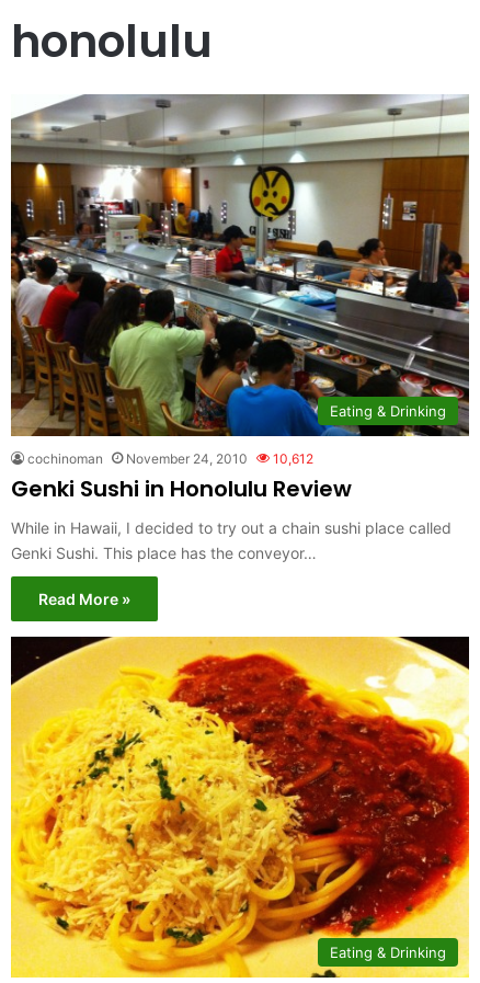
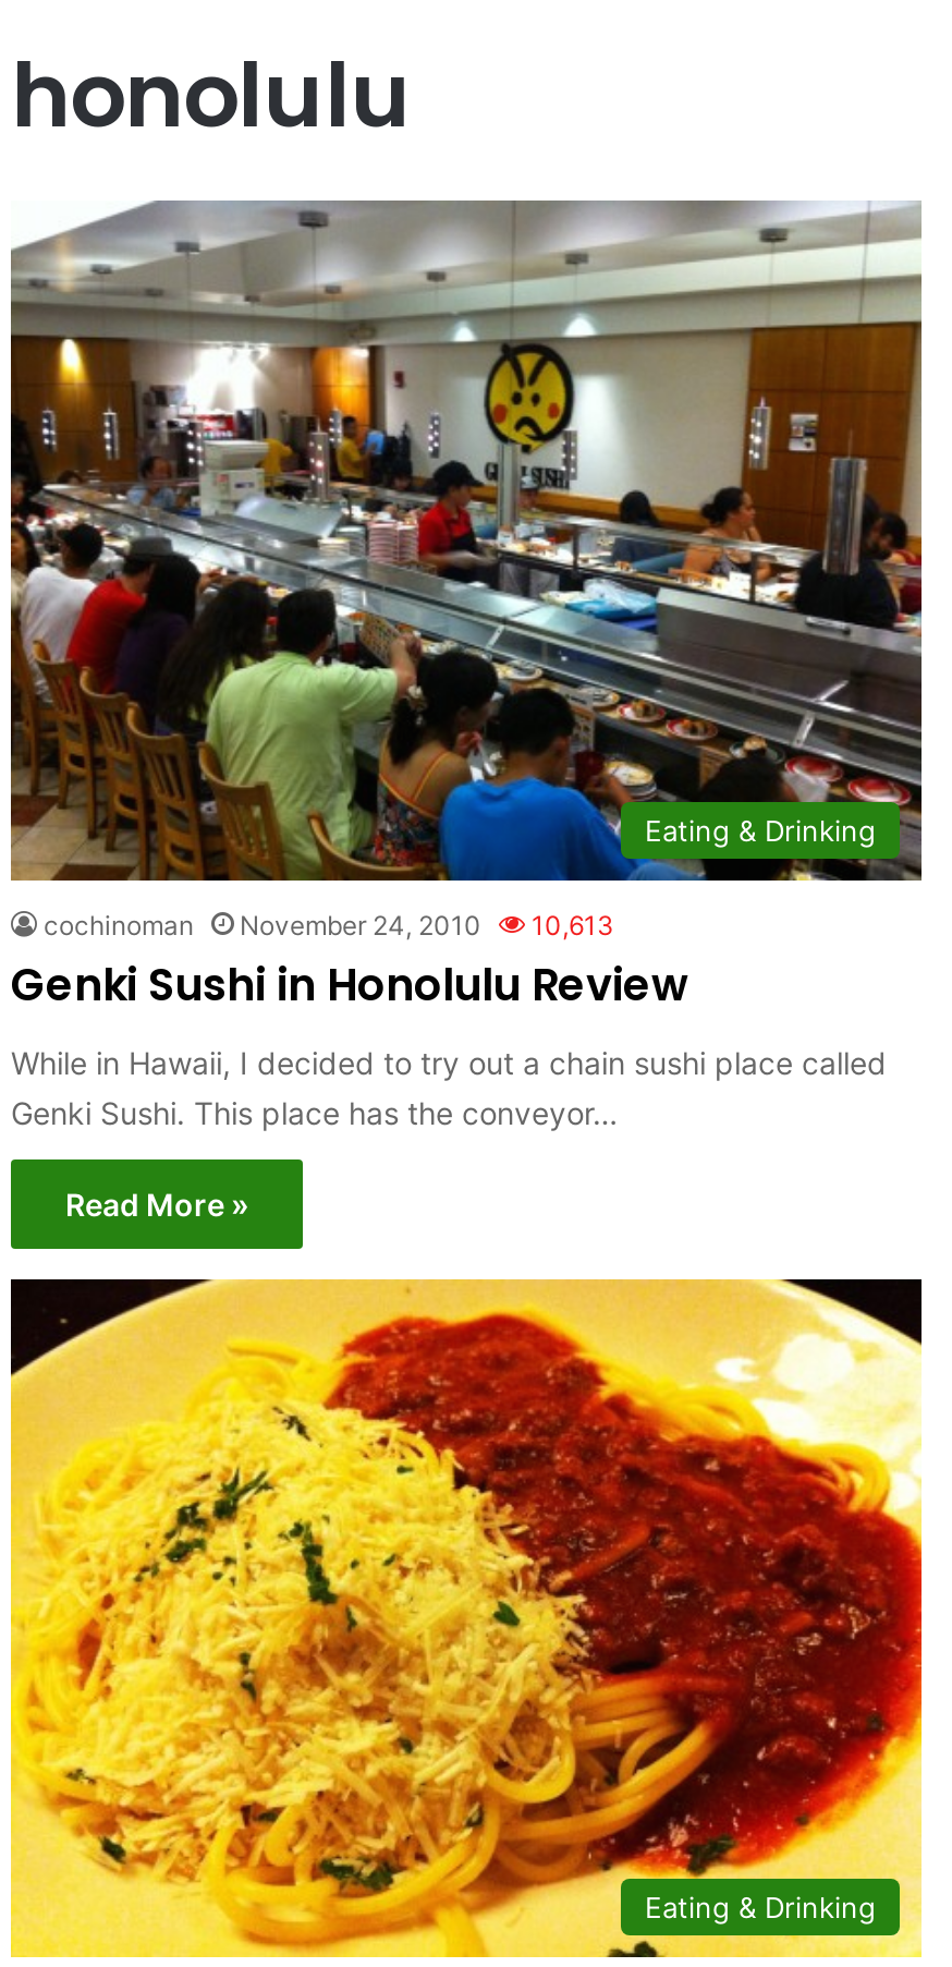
[27,450,313,467] cochinoman November 24, 2010 10,612 -> [44,908,614,941] cochinoman November 24, 2010 10,613

